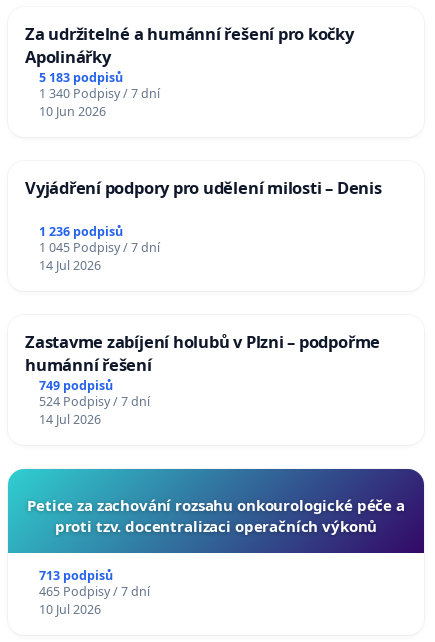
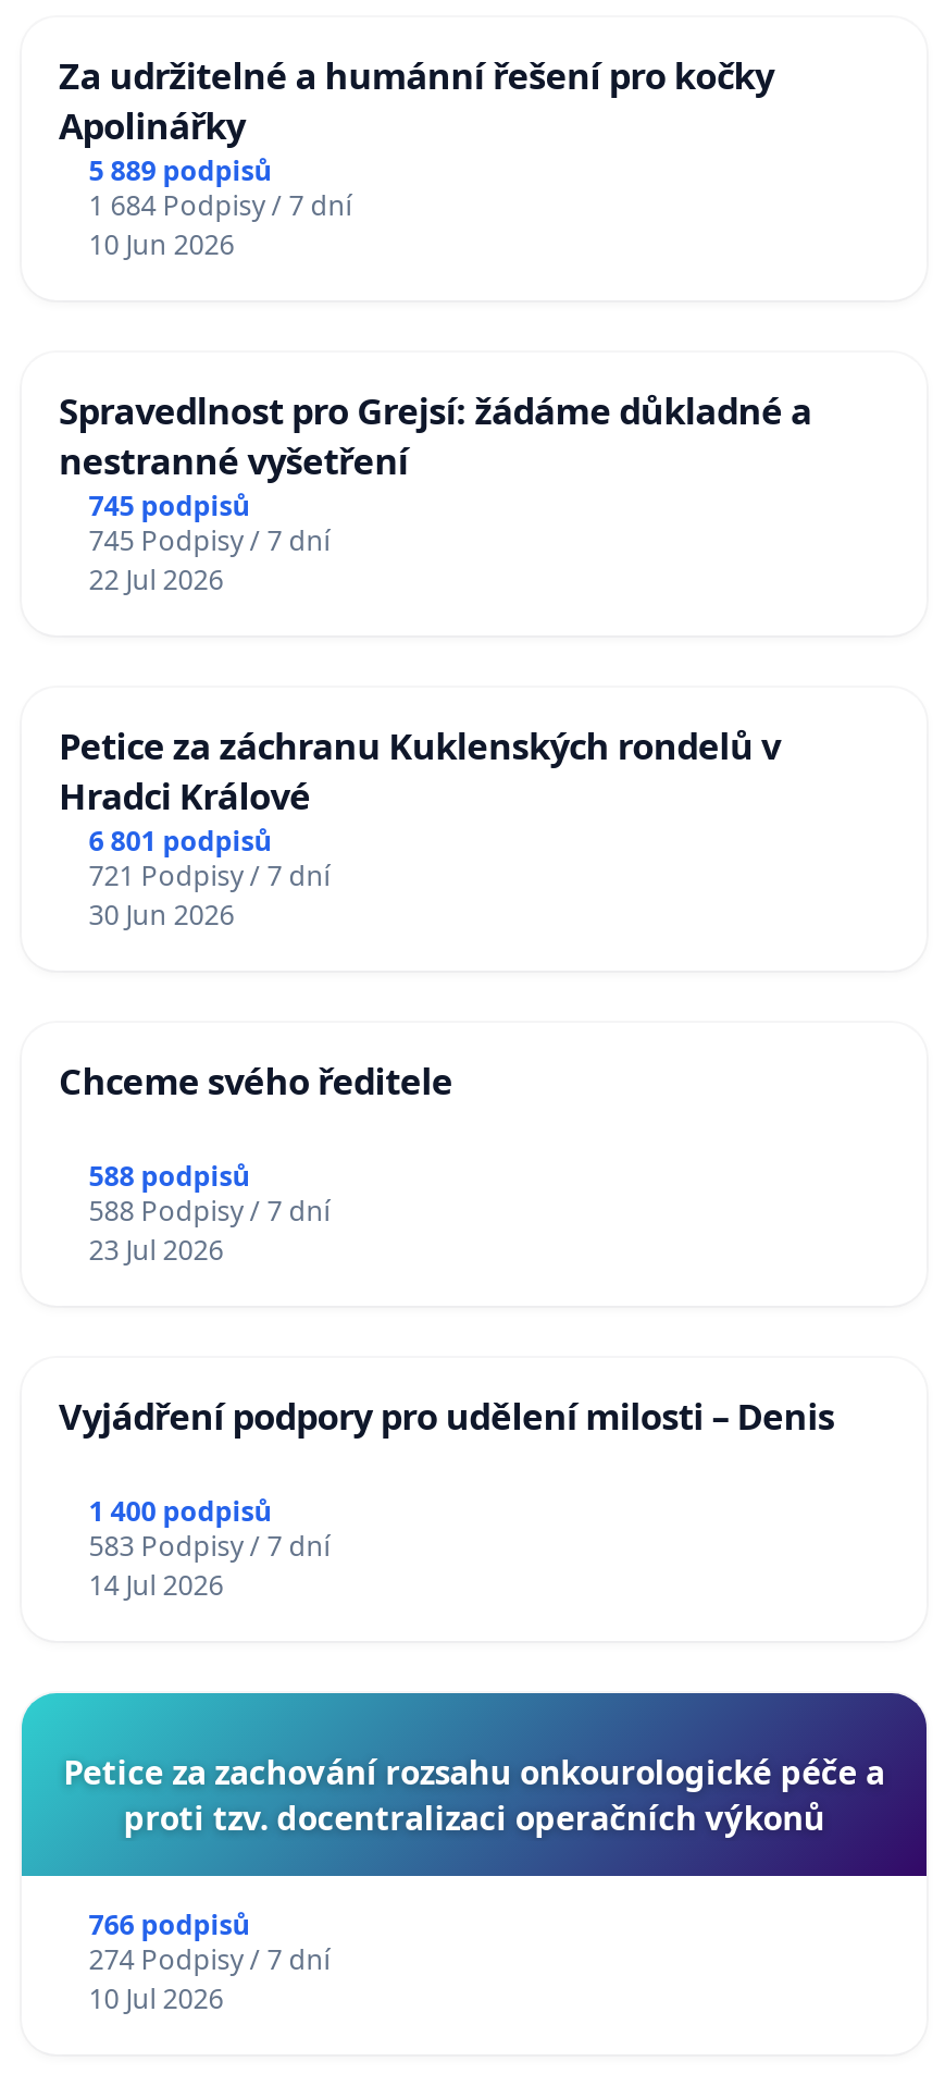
[39,69,123,86] 5 183 podpisů -> [89,152,271,189] 5 889 podpisů
[39,85,160,102] 1 340 Podpisy / 7 dní -> [89,187,352,224] 1 684 Podpisy / 7 dní
none -> [59,385,812,1268] Spravedlnost pro Grejsí: žádáme důkladné a | nestranné vyšetření | 745 podpisů | 745 Podpisy / 7 dní | 22 Jul 2026 | Petice za záchranu Kuklenských rondelů v | Hradci Králové | 6 801 podpisů | 721 Podpisy / 7 dní | 30 Jun 2026 | Chceme svého ředitele | 588 podpisů | 588 Podpisy / 7 dní | 23 Jul 2026
moved [25,176,382,199] -> [59,1390,834,1440]: Vyjádření podpory pro udělení milosti – Denis
[25,223,380,410] 1 236 podpisů | 1 045 Podpisy / 7 dní | 14 Jul 2026 | Zastavme zabíjení holubů v Plzni – podpořme | humánní řešení | 749 podpisů | 524 Podpisy / 7 dní -> [89,1492,330,1563] 1 400 podpisů | 583 Podpisy / 7 dní
[39,567,113,584] 713 podpisů -> [89,1905,250,1942] 766 podpisů
[39,583,150,600] 465 Podpisy / 7 dní -> [89,1940,330,1977] 274 Podpisy / 7 dní

